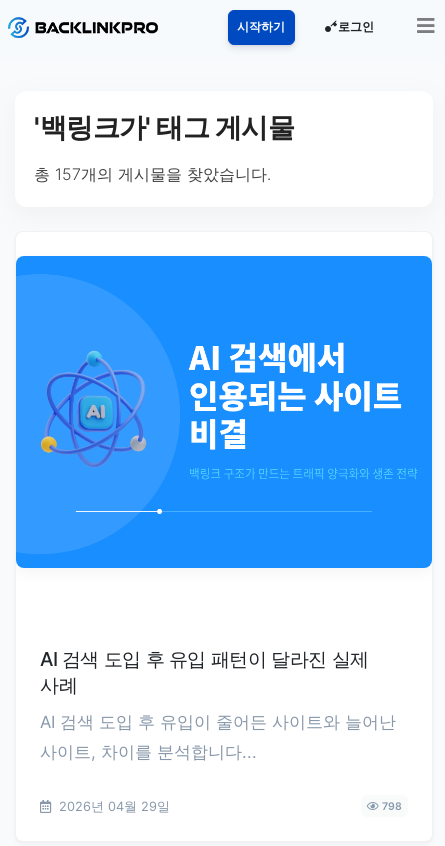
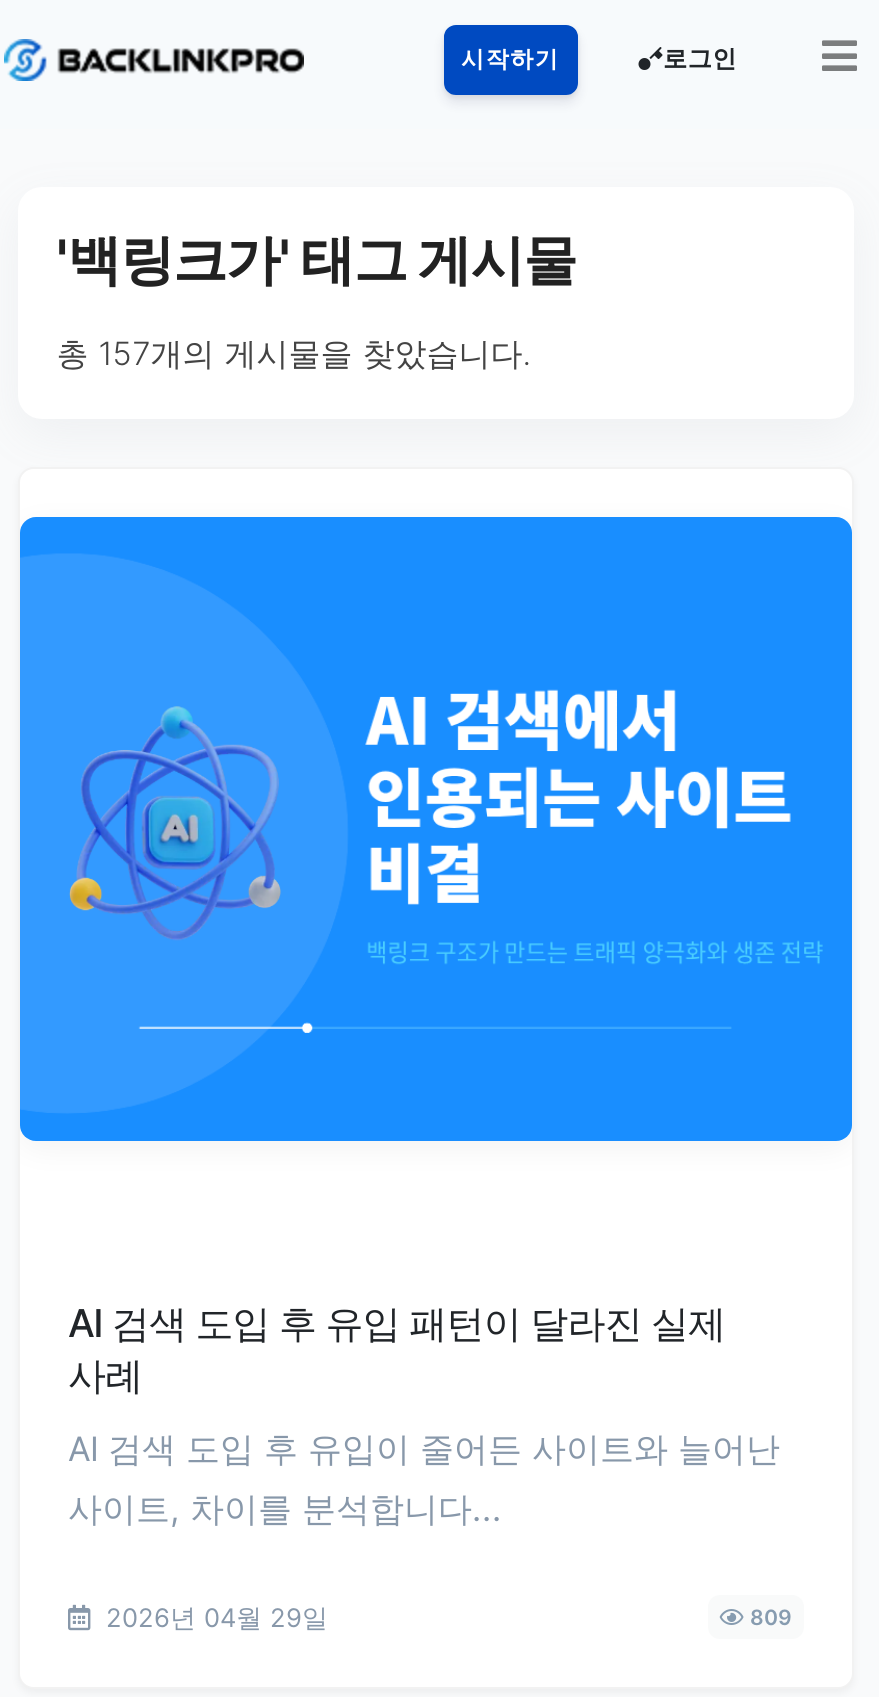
[379,800,402,813] 798 -> [744,1605,792,1631] 809

